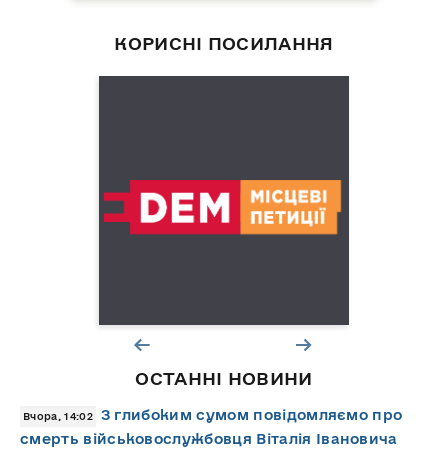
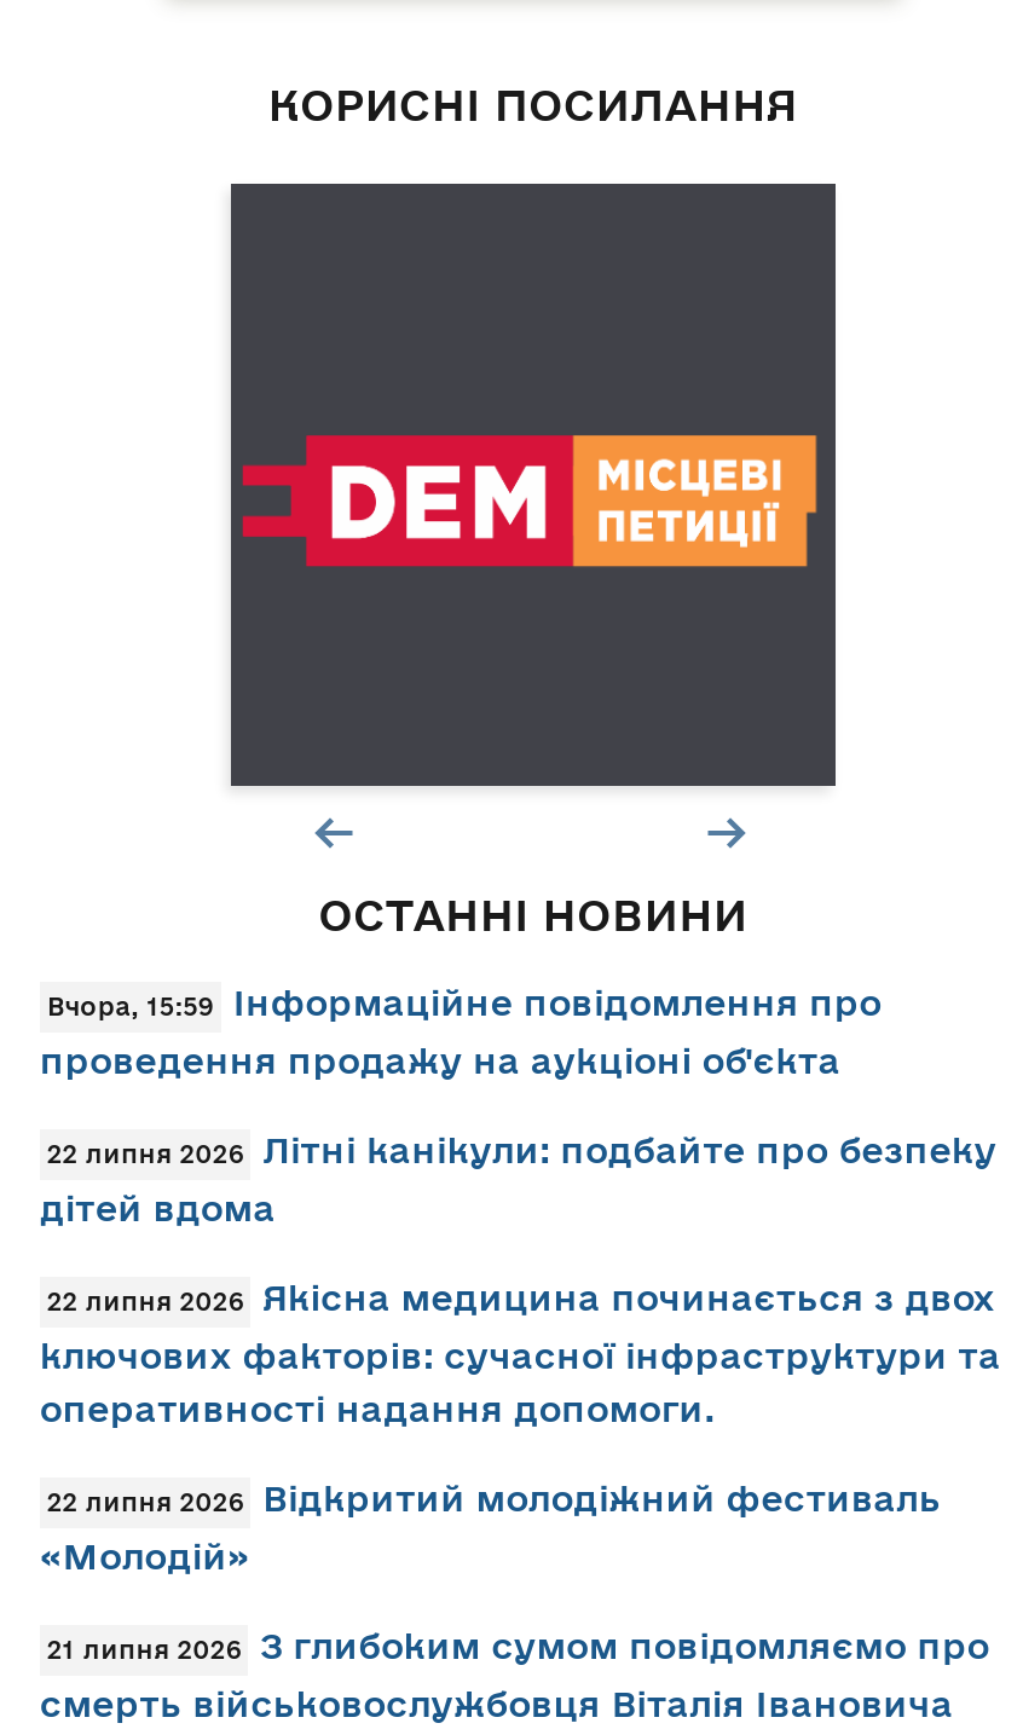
[23,410,93,422] Вчора, 14:02 -> [40,981,1001,1663] Вчора, 15:59 | Інформаційне повідомлення про | проведення продажу на аукціоні об'єкта | 22 липня 2026 | Літні канікули: подбайте про безпеку | дітей вдома | 22 липня 2026 | Якісна медицина починається з двох | ключових факторів: сучасної інфраструктури та | оперативності надання допомоги. | 22 липня 2026 | Відкритий молодіжний фестиваль | «Молодій» | 21 липня 2026

